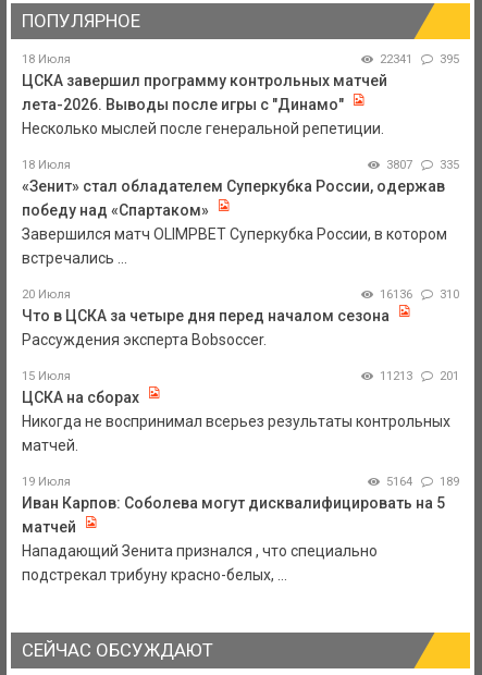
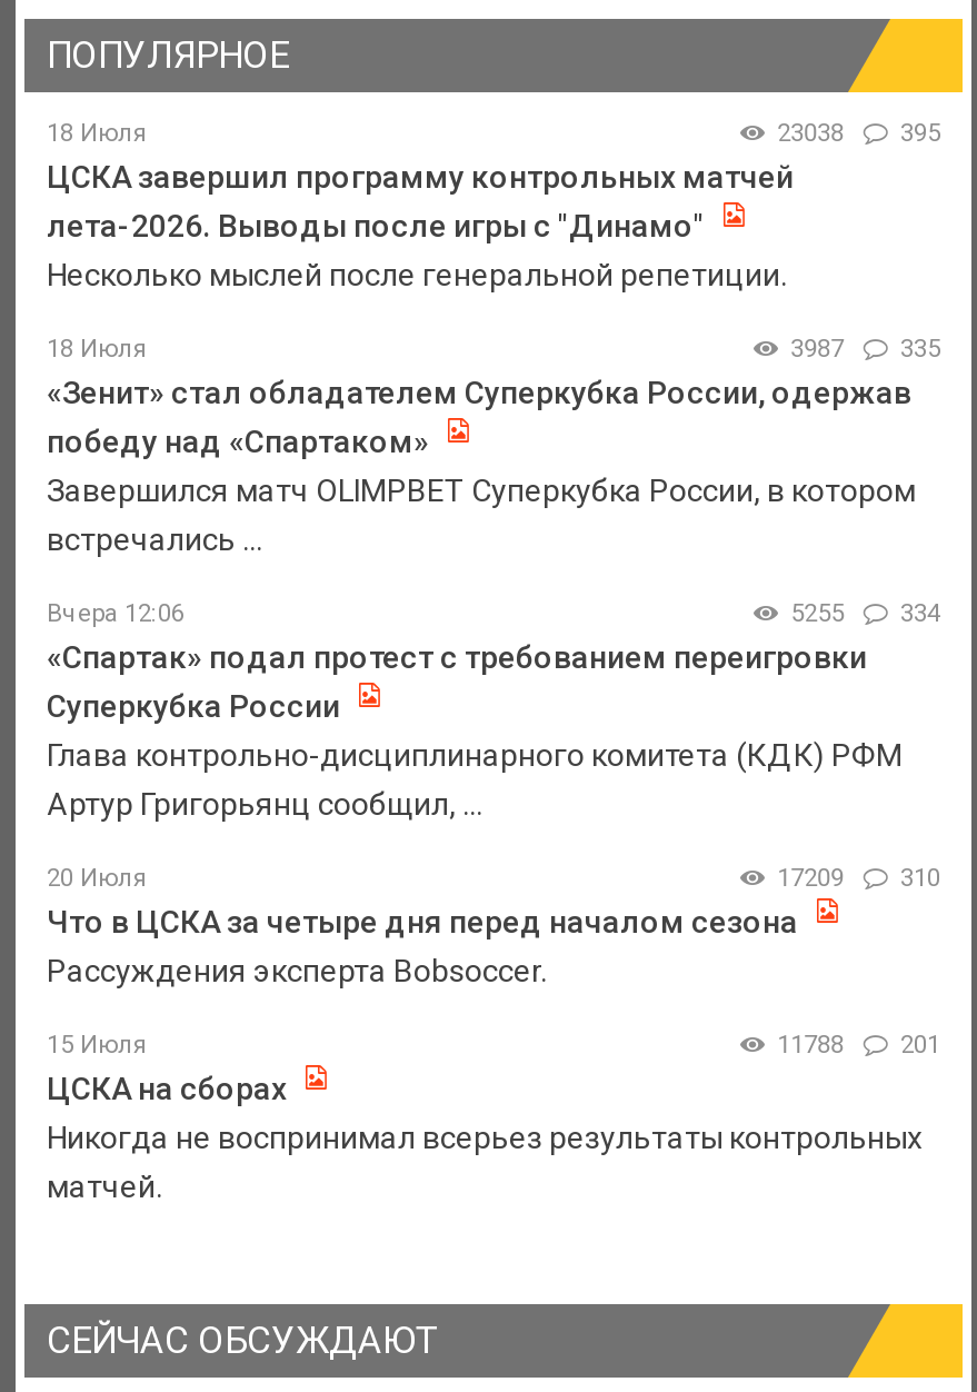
[379,52,459,66] 22341 395 -> [777,119,940,148] 23038 395
[386,158,459,172] 3807 335 -> [791,335,940,364] 3987 335
none -> [47,599,940,822] Вчера 12:06 | 5255 | 334 | «Спартак» подал протест с требованием переигровки | Суперкубка России | Глава контрольно-дисциплинарного комитета (КДК) РФМ | Артур Григорьянц сообщил, ...
moved [22,287,459,454] -> [47,864,940,1204]: 20 Июля | 310 | Что в ЦСКА за четыре дня перед началом сезона | ... | Никогда не воспринимал всерьез результаты контрольных | матчей.
[379,287,459,302] 16136 310 -> [777,864,940,893] 17209 310
[379,369,459,383] 11213 201 -> [777,1031,940,1060] 11788 201
[22,475,459,584] 19 Июля | 5164 | 189 | Иван Карпов: Соболева могут дисквалифицировать на 5 | матчей | Нападающий Зенита признался , что специально | подстрекал трибуну красно-белых, ... -> none

